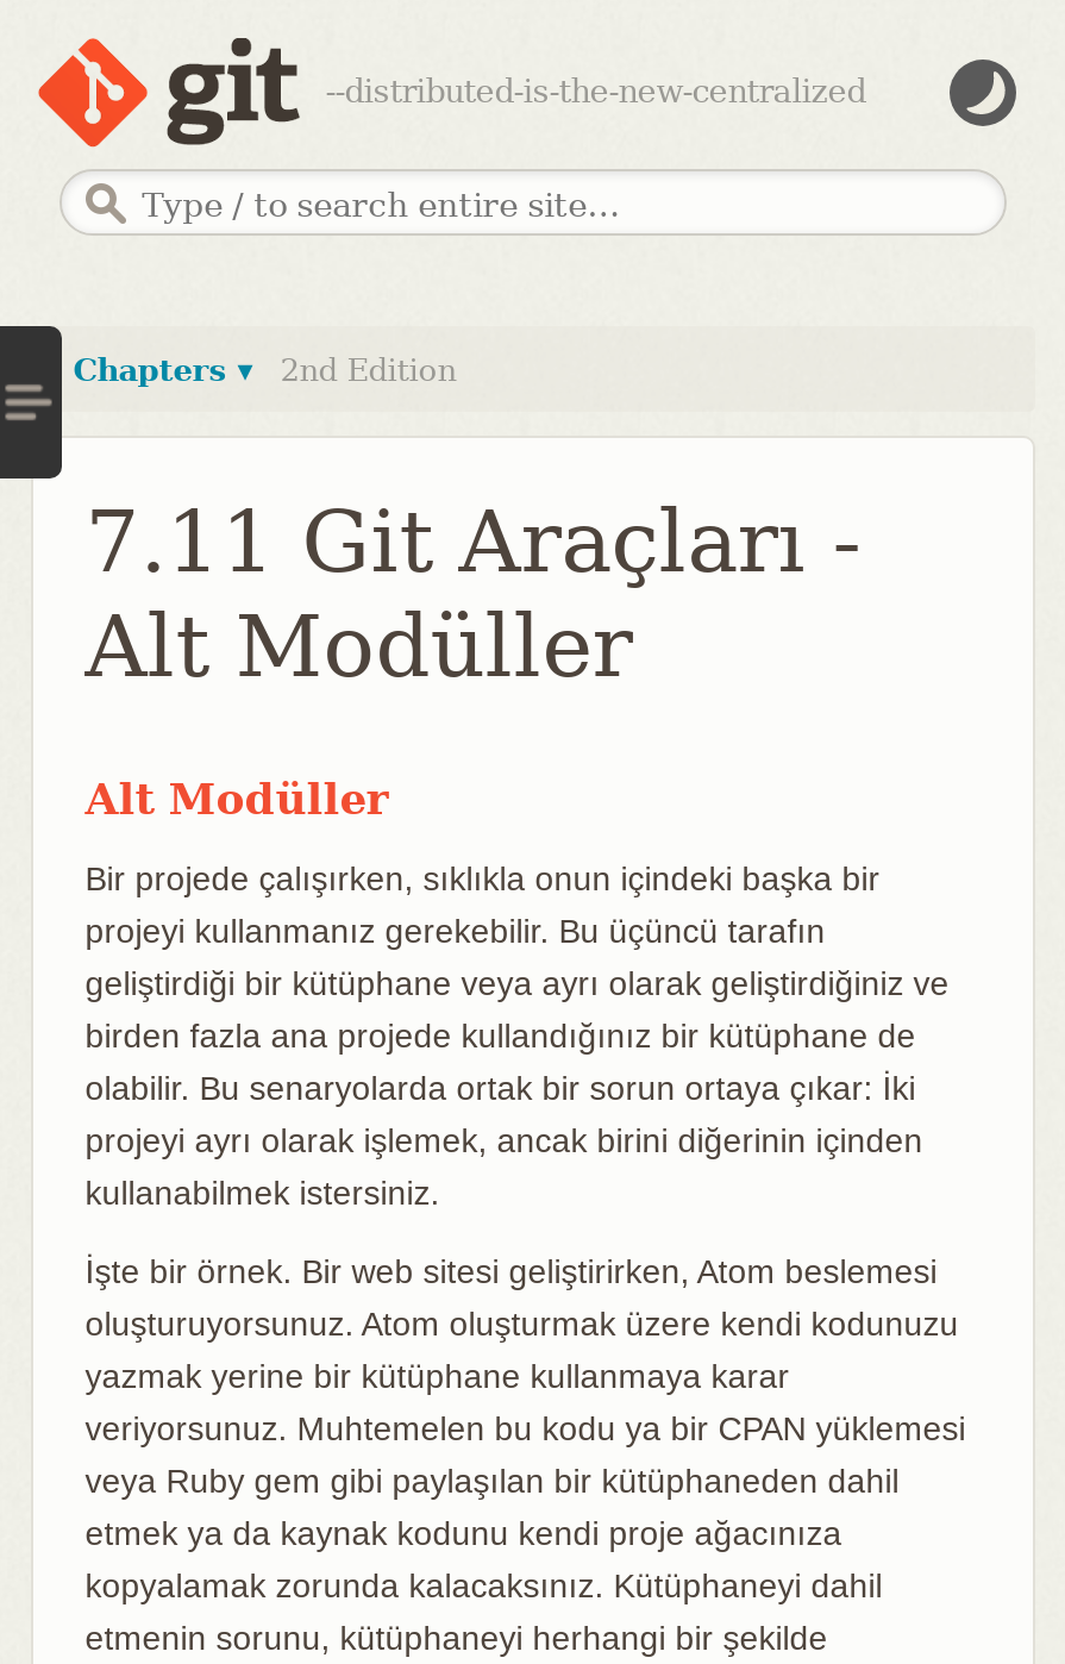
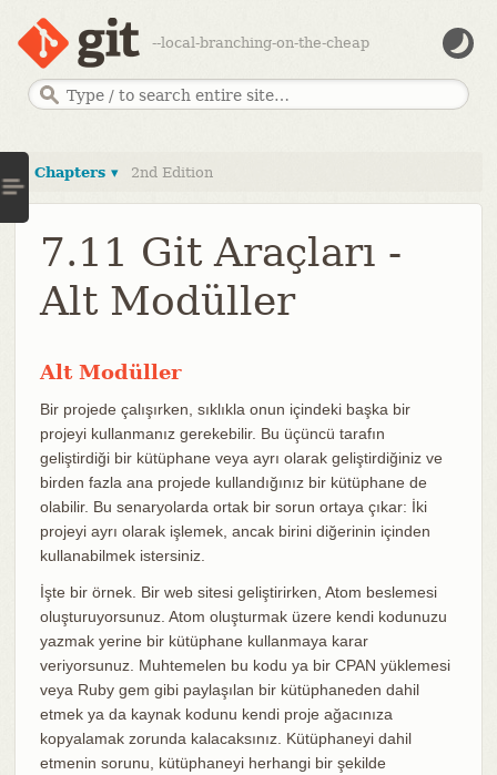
[326,74,866,110] --distributed-is-the-new-centralized -> [152,34,369,51] --local-branching-on-the-cheap

